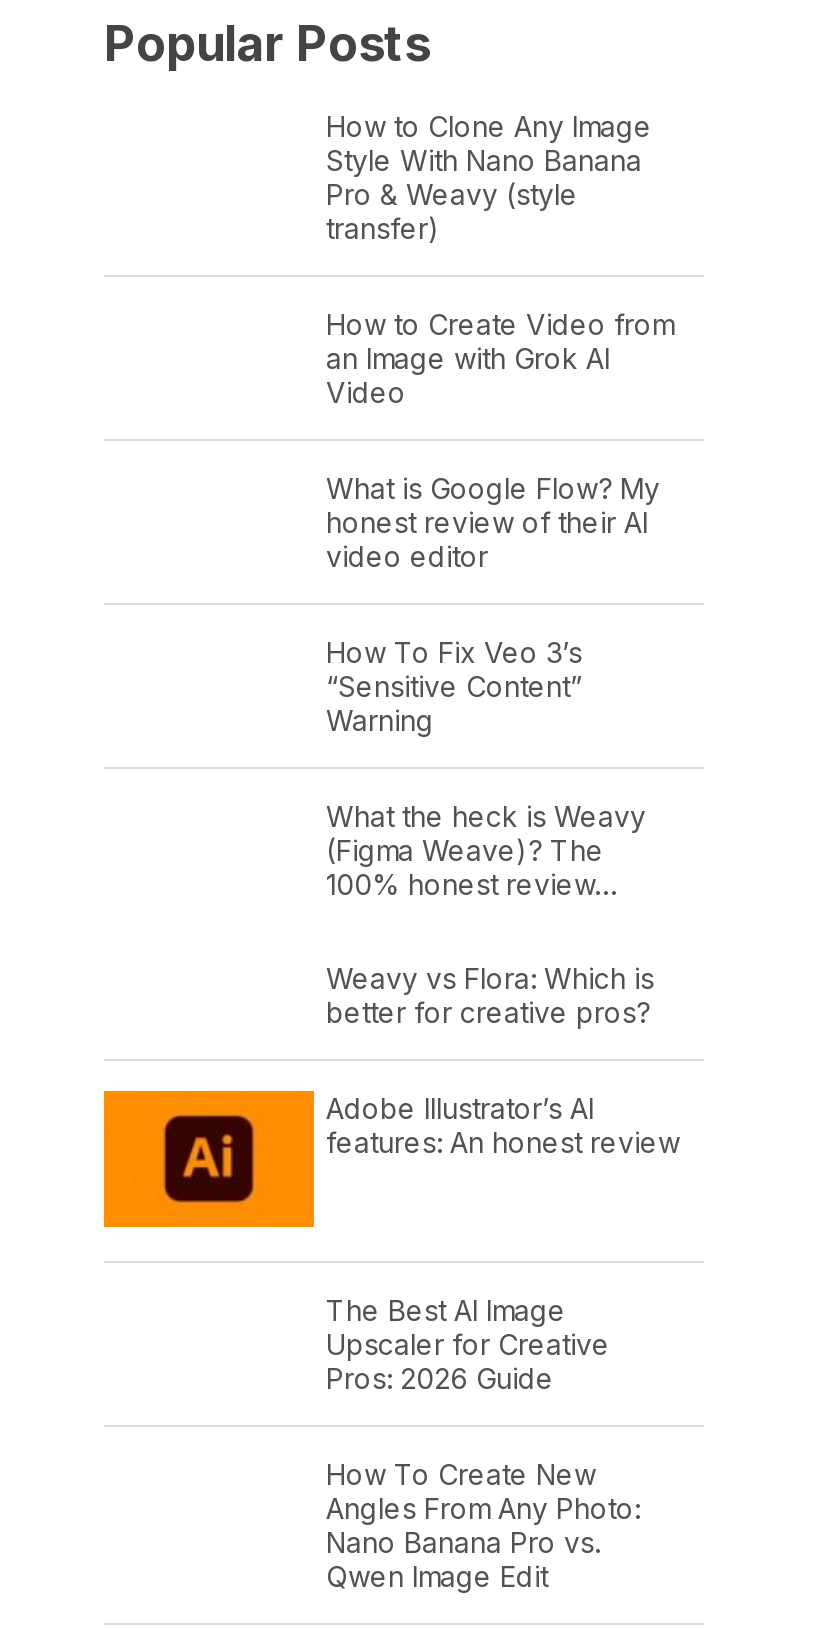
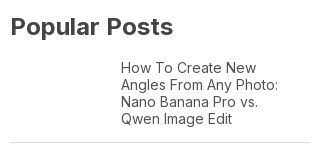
[102,109,680,1228] [image] | How to Clone Any Image | Style With Nano Banana | Pro & Weavy (style | transfer) | How to Create Video from | an Image with Grok AI | Video | What is Google Flow? My | honest review of their AI | video editor | How To Fix Veo 3’s | “Sensitive Content” | Warning | What the heck is Weavy | (Figma Weave)? The | 100% honest review… | Weavy vs Flora: Which is | better for creative pros? | Adobe Illustrator’s AI | features: An honest review -> none
[326,1294,610,1396] The Best AI Image | Upscaler for Creative | Pros: 2026 Guide -> none

